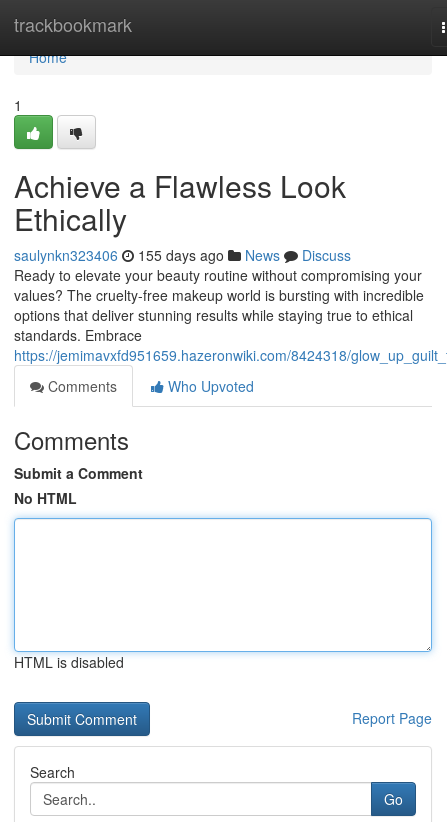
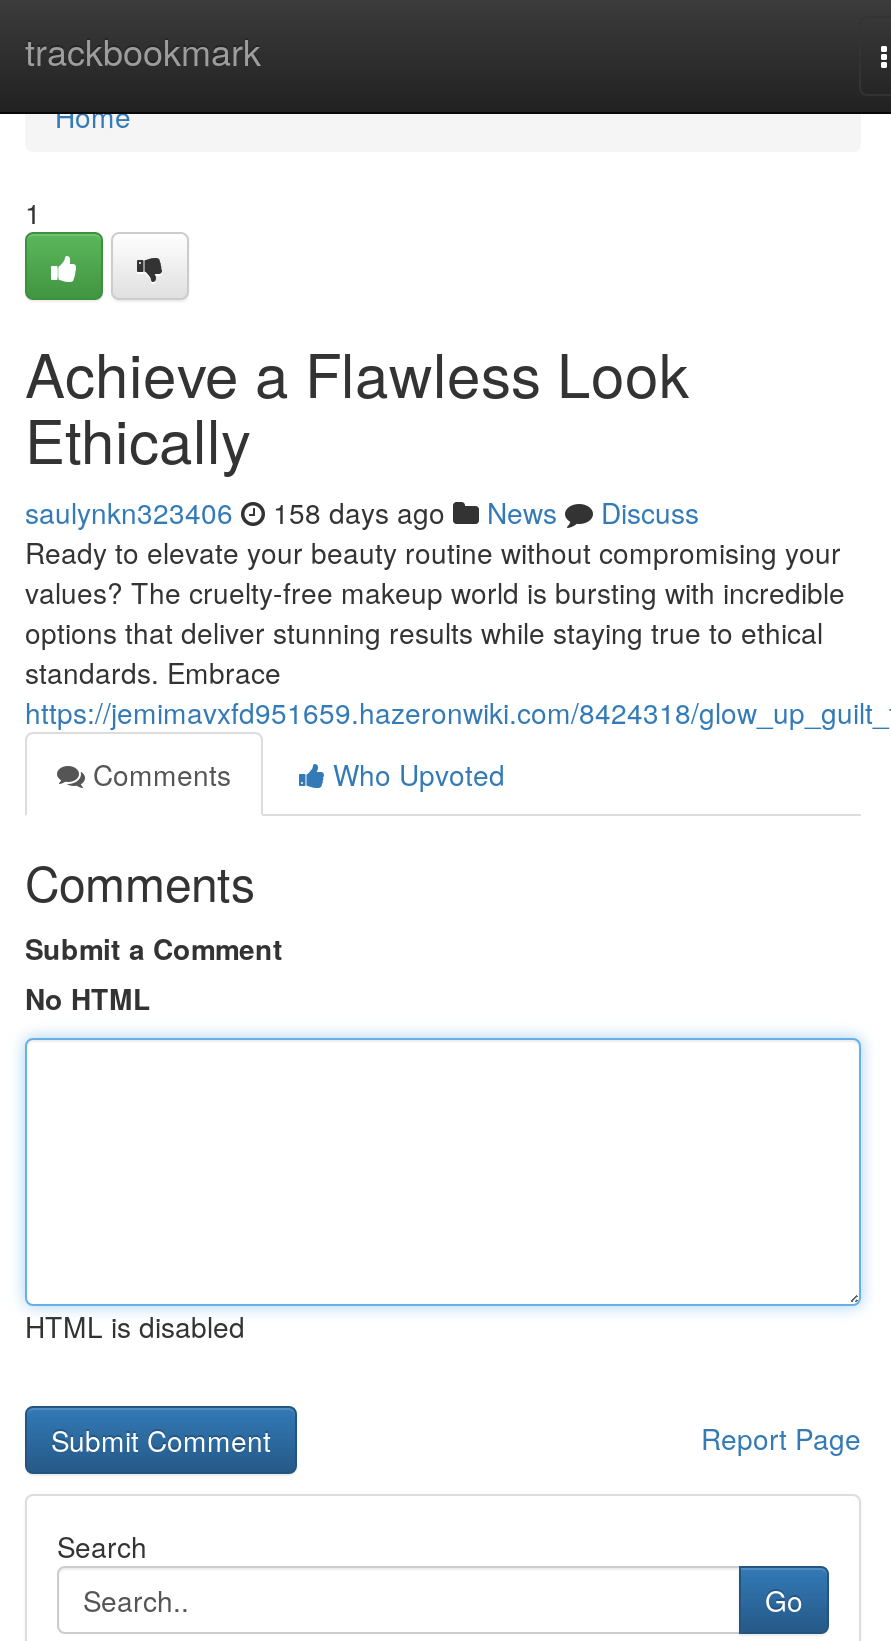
[14,245,351,265] saulynkn323406 155 days ago News Discuss -> [25,492,699,532] saulynkn323406 158 days ago News Discuss

